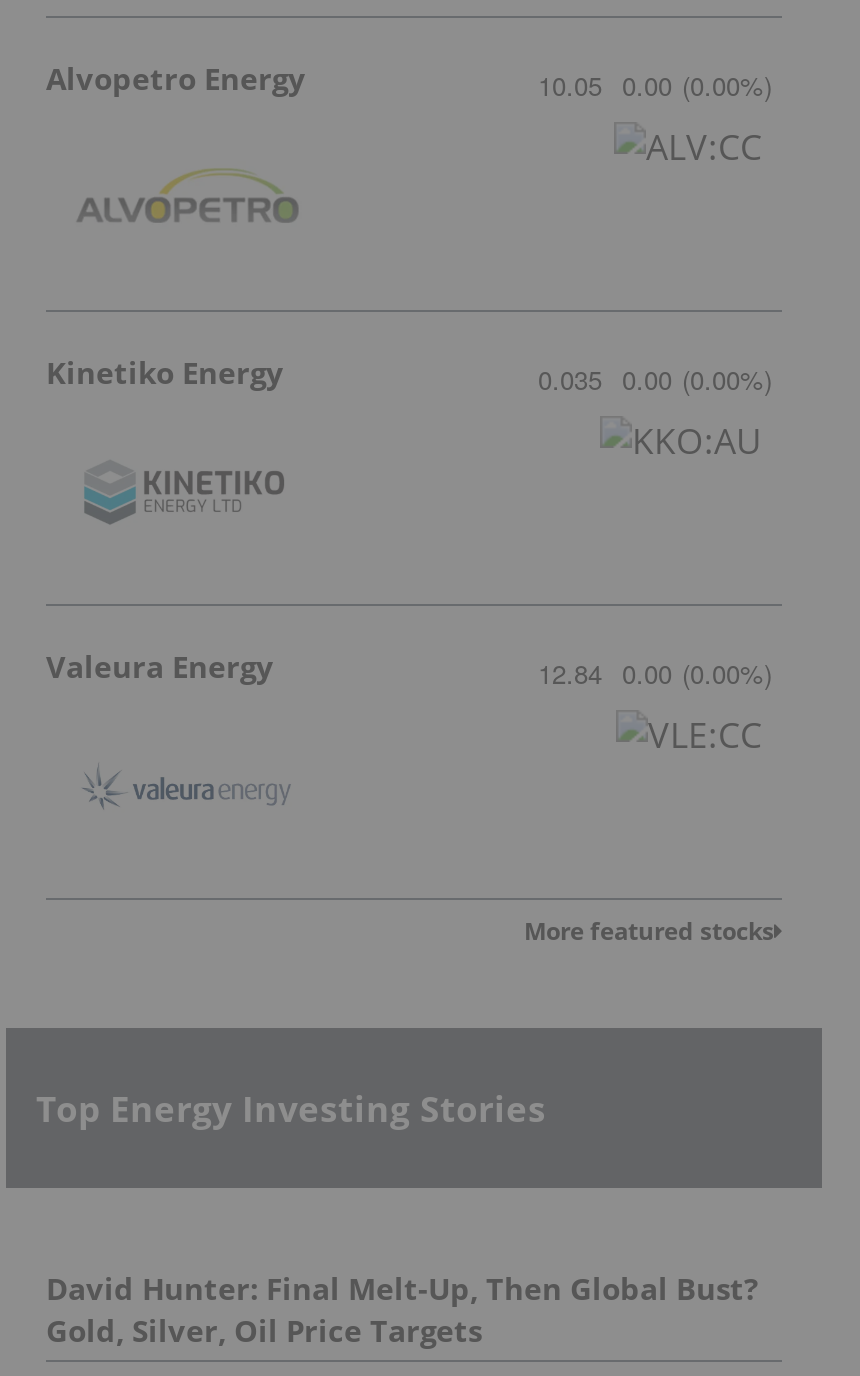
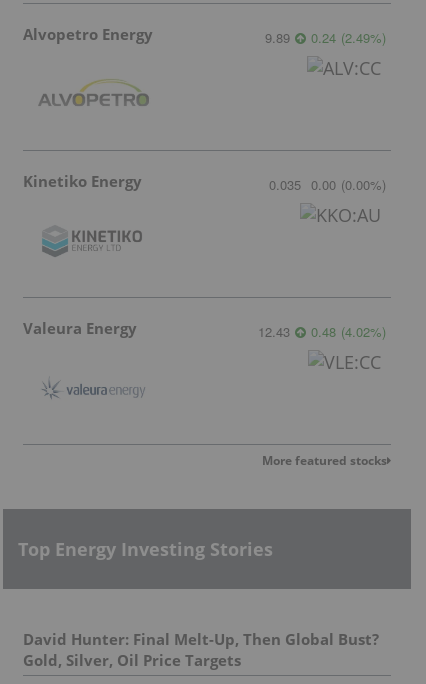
[538,65,772,103] 10.05 0.00 (0.00%) -> [265,28,386,47] 9.89 | 0.24 (2.49%)
[538,653,772,691] 12.84 0.00 (0.00%) -> [258,322,386,341] 12.43 | 0.48 (4.02%)

